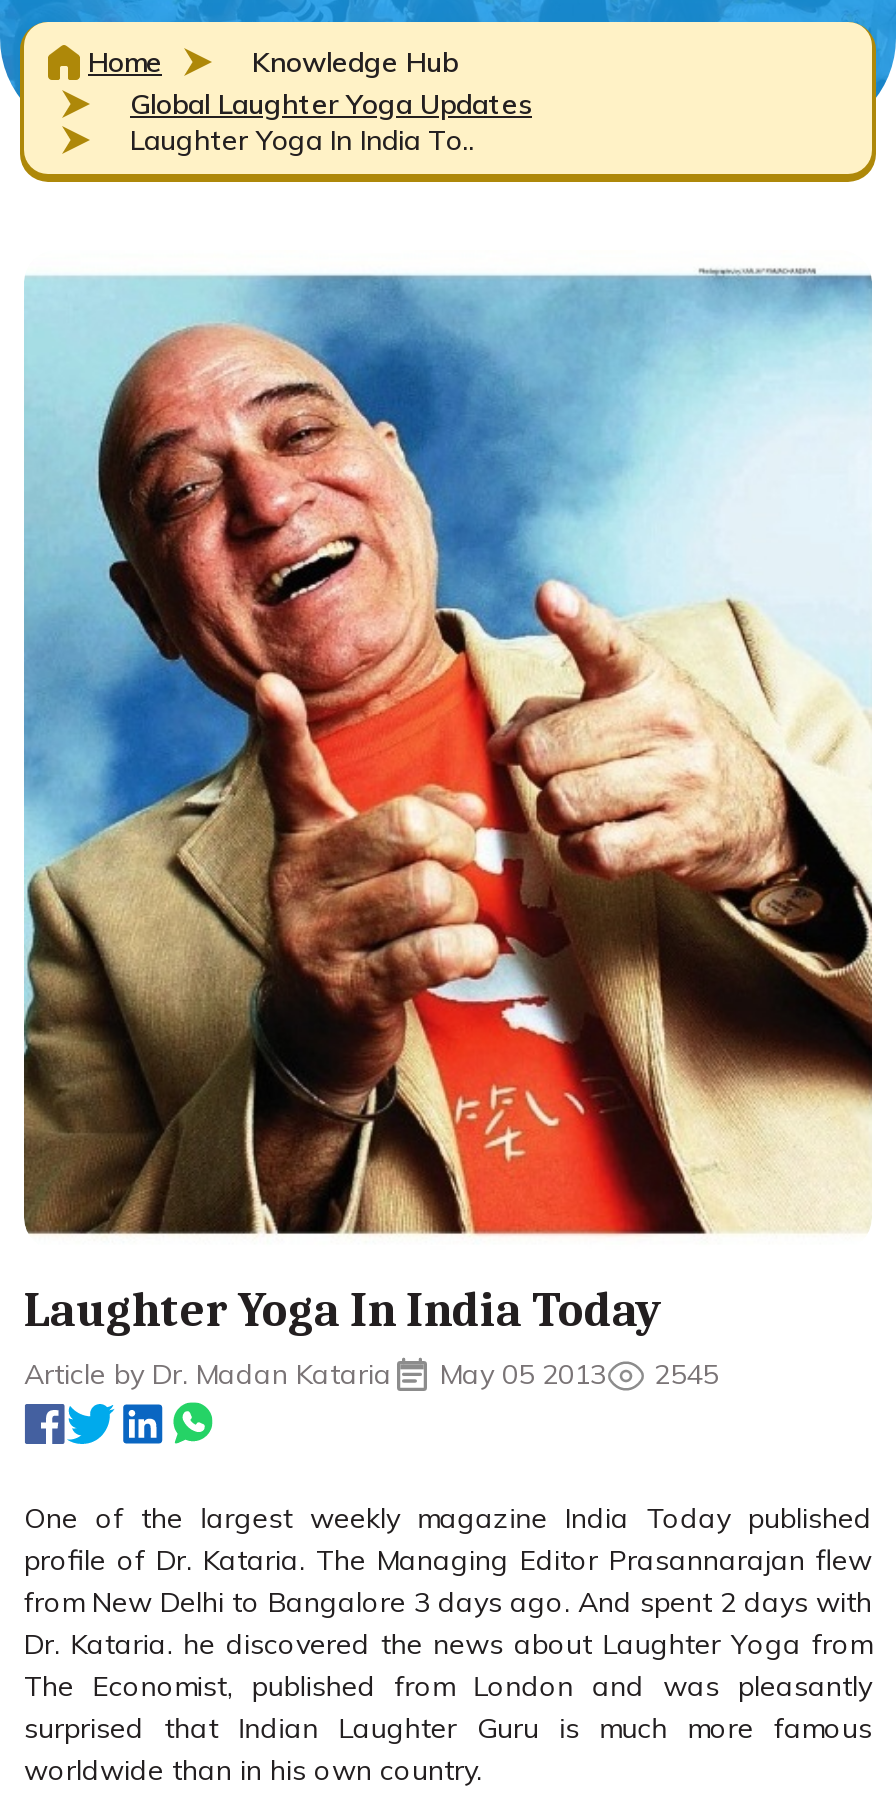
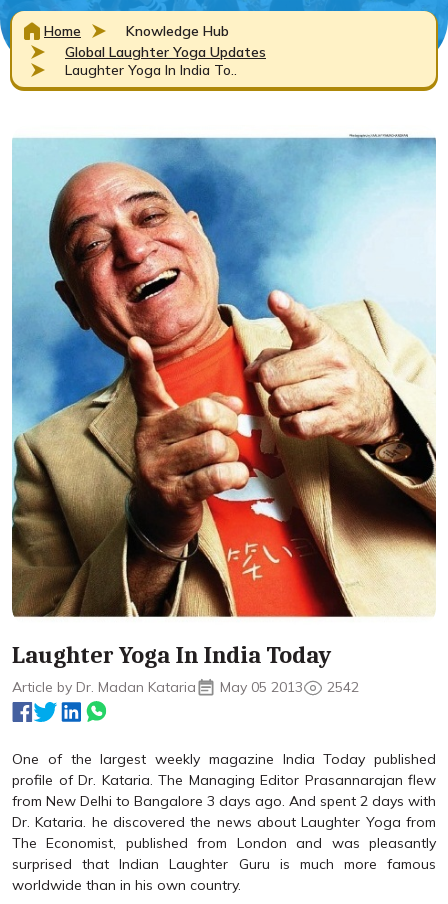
[24,1356,718,1392] Article by Dr. Madan Kataria May 05 2013 2545 -> [12,678,359,696] Article by Dr. Madan Kataria May 05 2013 2542

